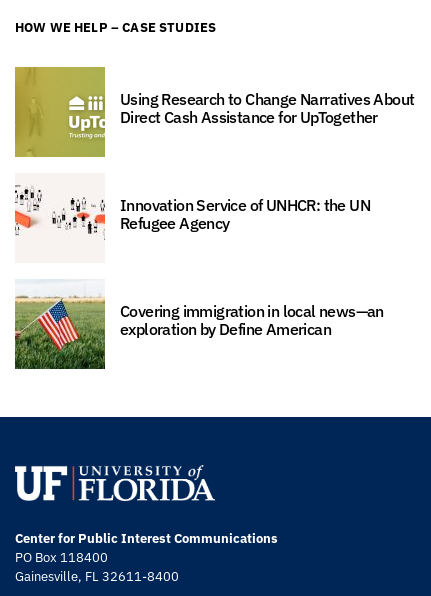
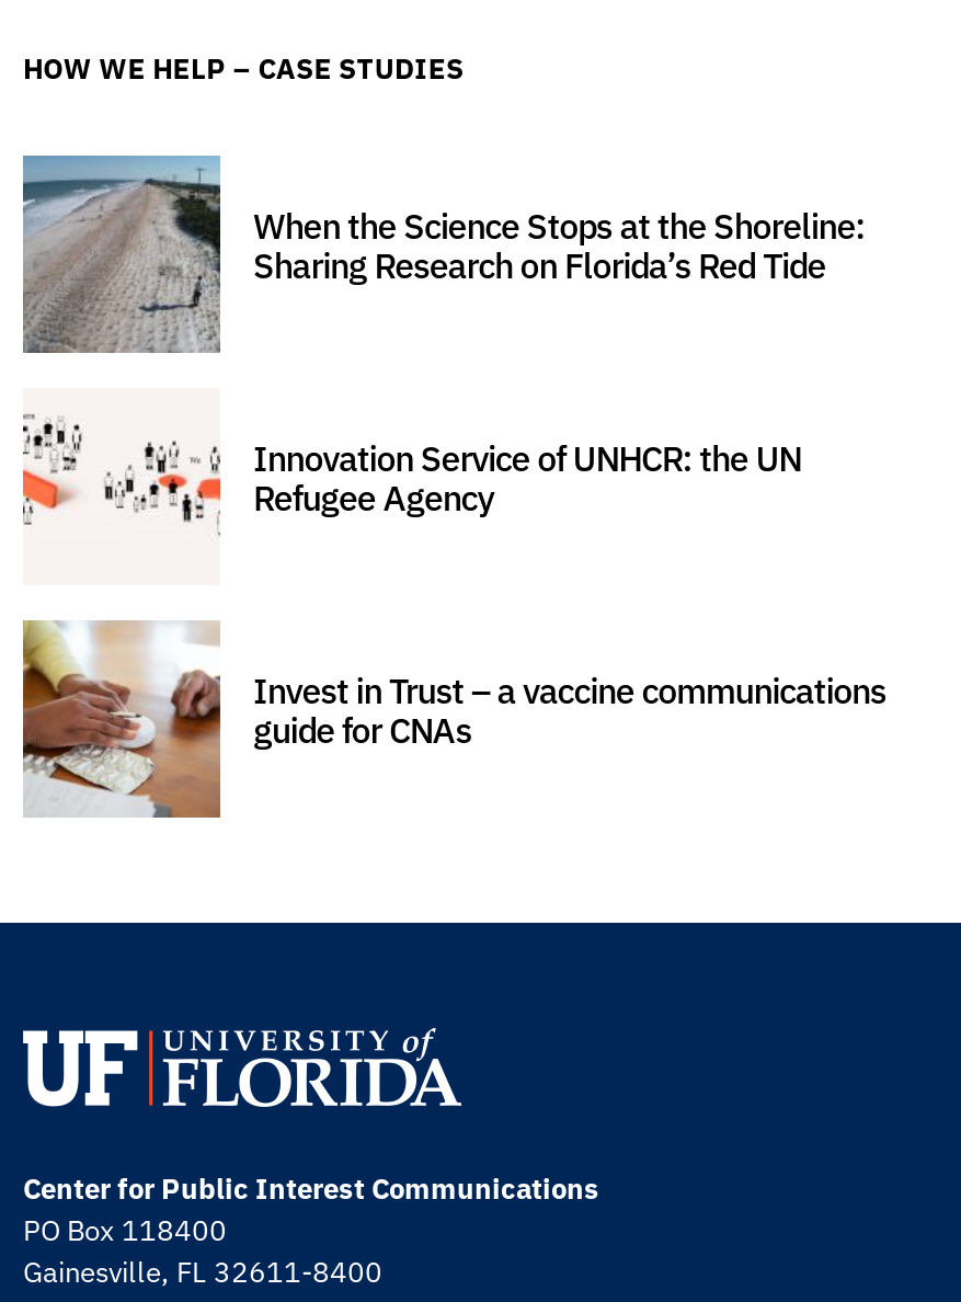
[14,66,414,157] [image] | Using Research to Change Narratives About | Direct Cash Assistance for UpTogether -> [21,153,865,353] [image] | When the Science Stops at the Shoreline: | Sharing Research on Florida’s Red Tide
[14,279,384,370] [image] | Covering immigration in local news—an | exploration by Define American -> [21,618,886,820] [image] | Invest in Trust – a vaccine communications | guide for CNAs

